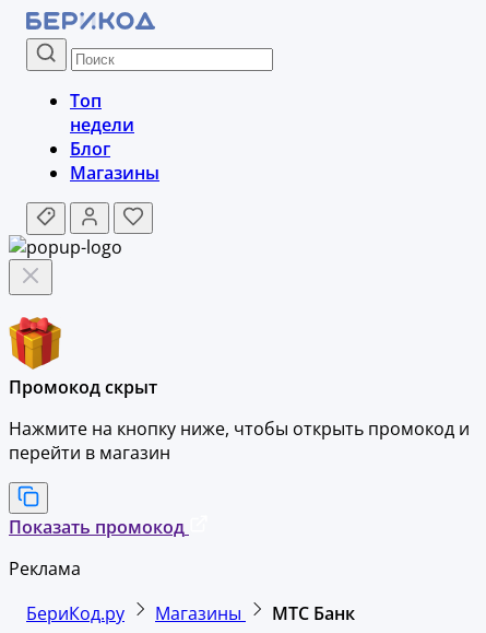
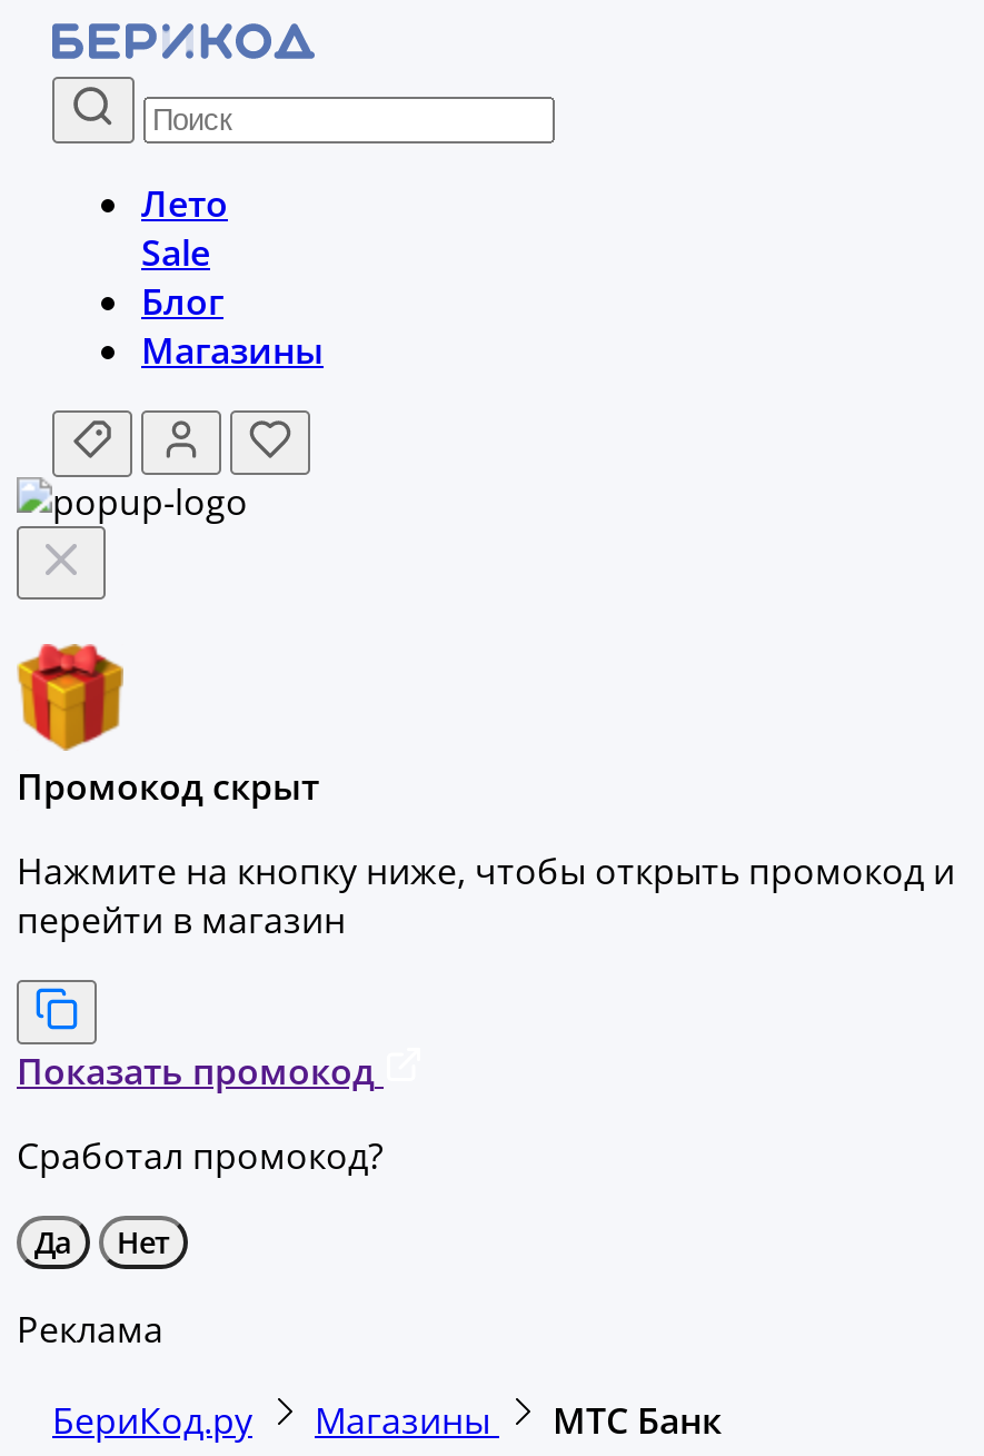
[70,89,134,137] Топ | недели -> [141,179,228,277] Лето | Sale
none -> [17,1131,384,1262] Сработал промокод? | Да | Нет

